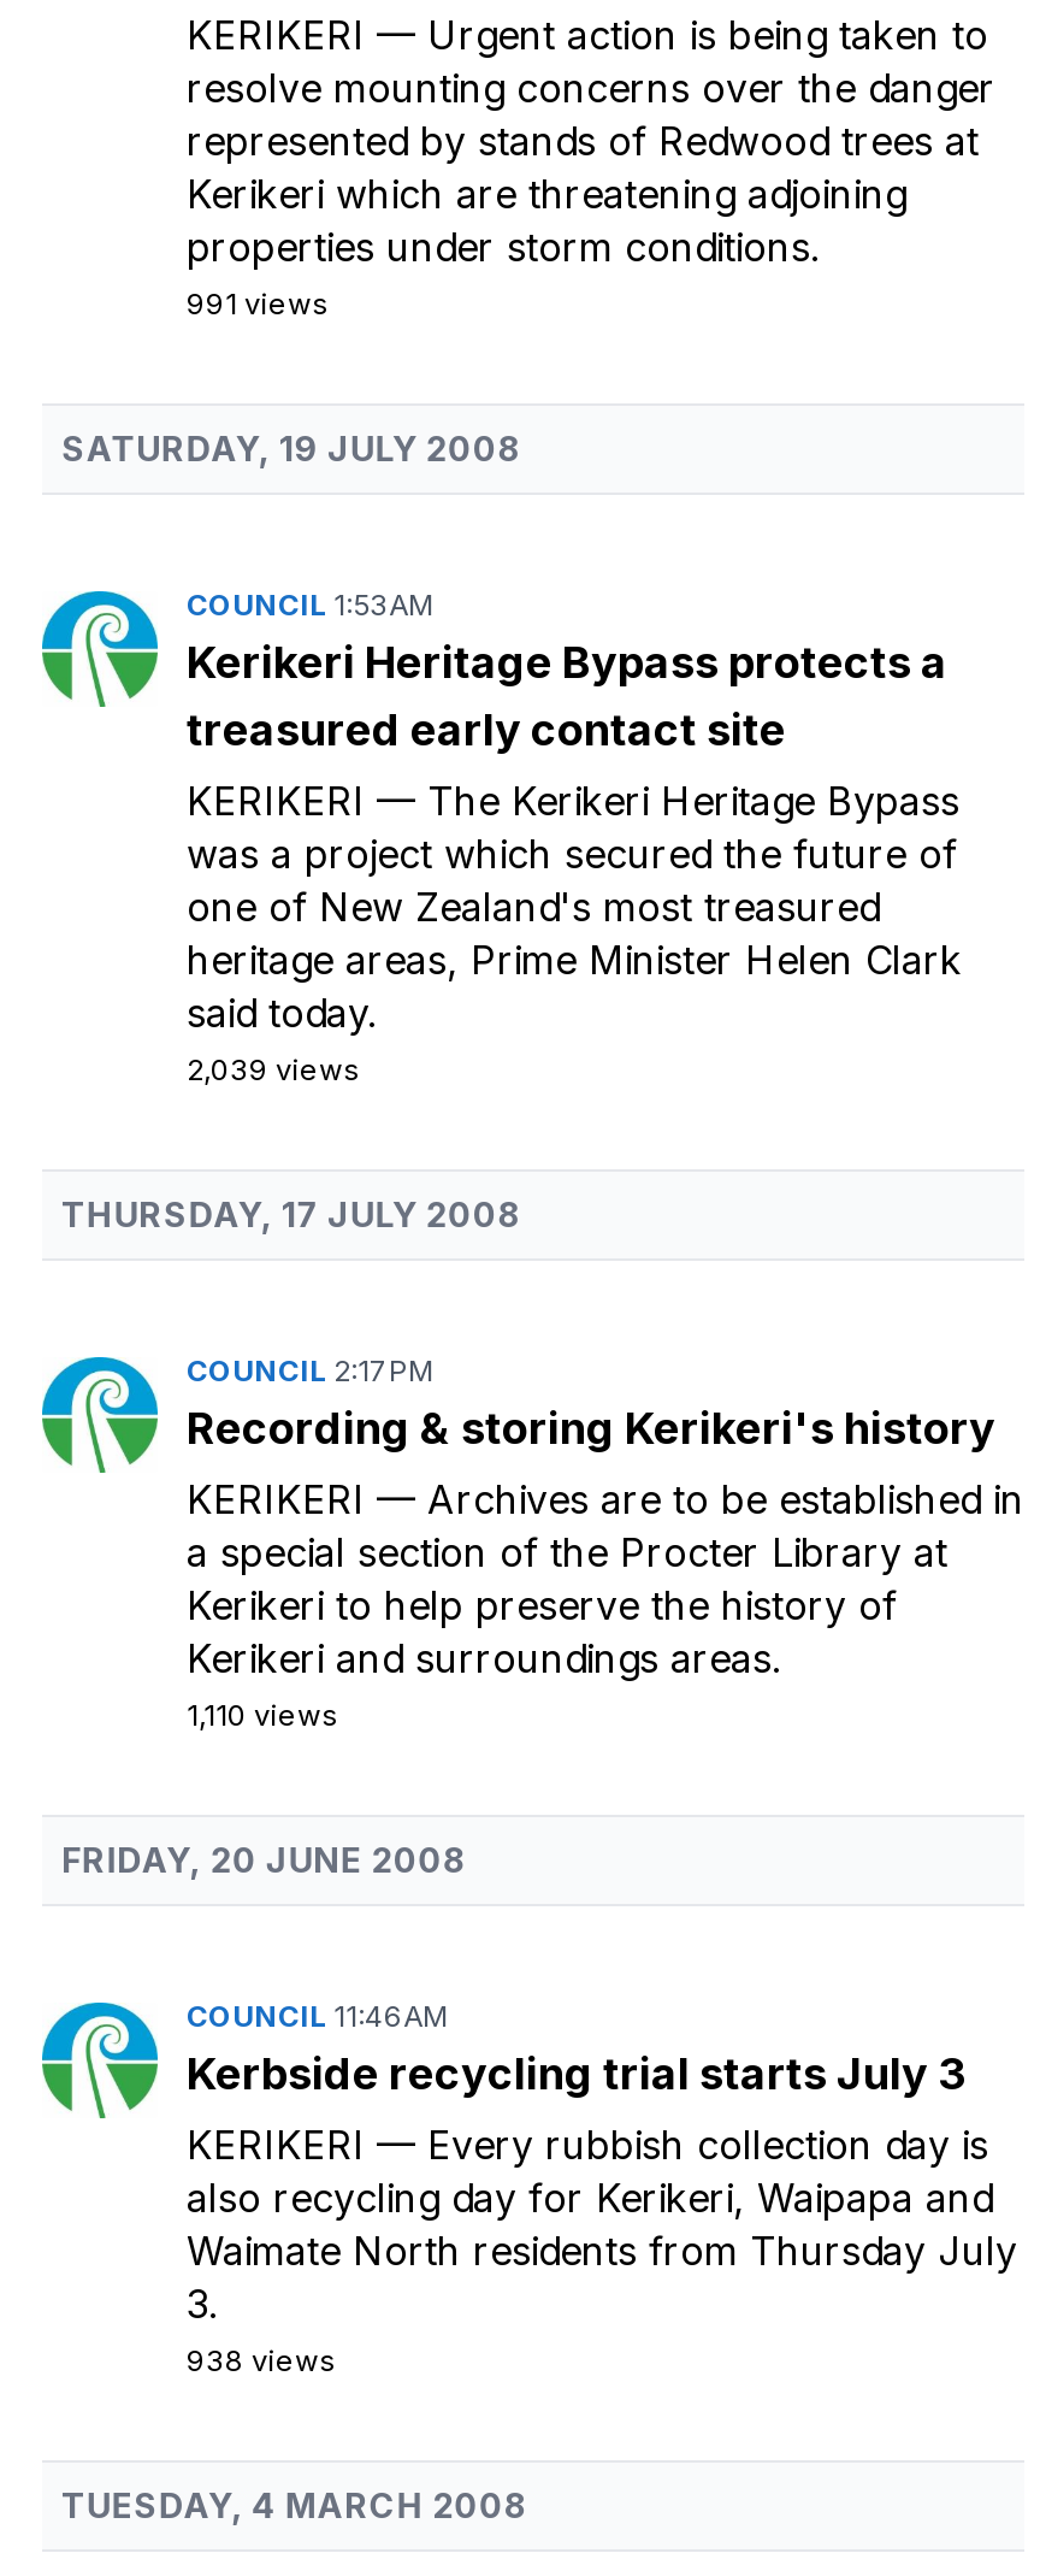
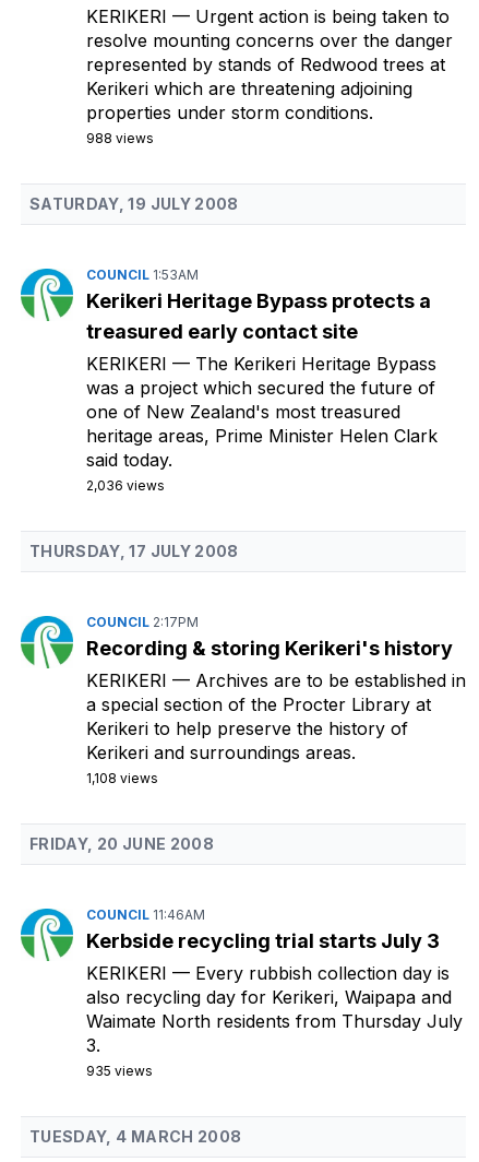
[187,285,329,321] 991 views -> [86,130,154,146] 988 views
[187,1051,360,1087] 2,039 views -> [86,477,165,494] 2,036 views
[187,1697,338,1733] 1,110 views -> [86,770,158,786] 1,108 views
[187,2342,336,2378] 938 views -> [86,1063,153,1079] 935 views

